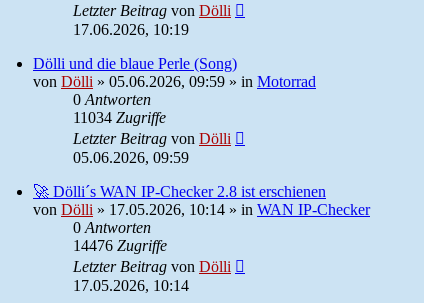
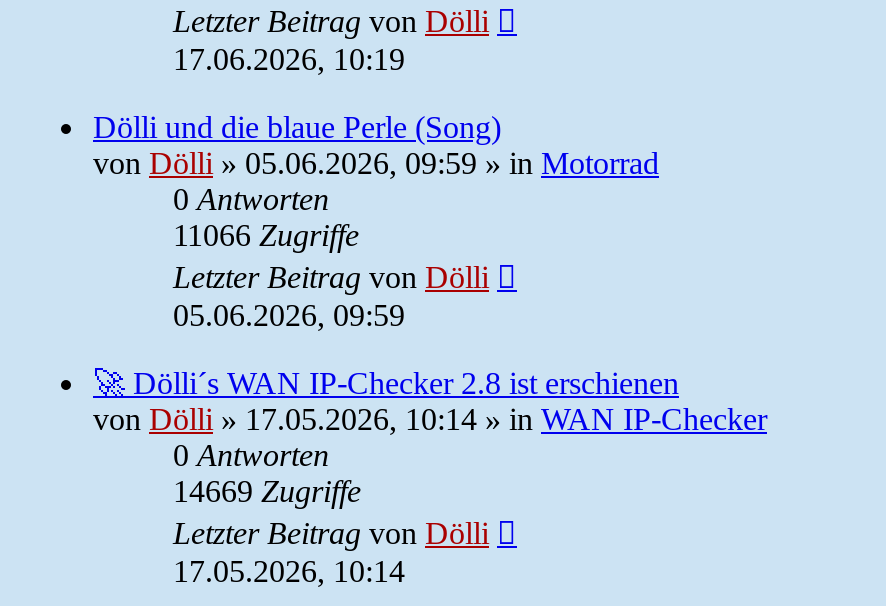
[73,109,166,126] 11034 Zugriffe -> [173,218,359,252] 11066 Zugriffe
[73,237,167,254] 14476 Zugriffe -> [173,474,361,508] 14669 Zugriffe

